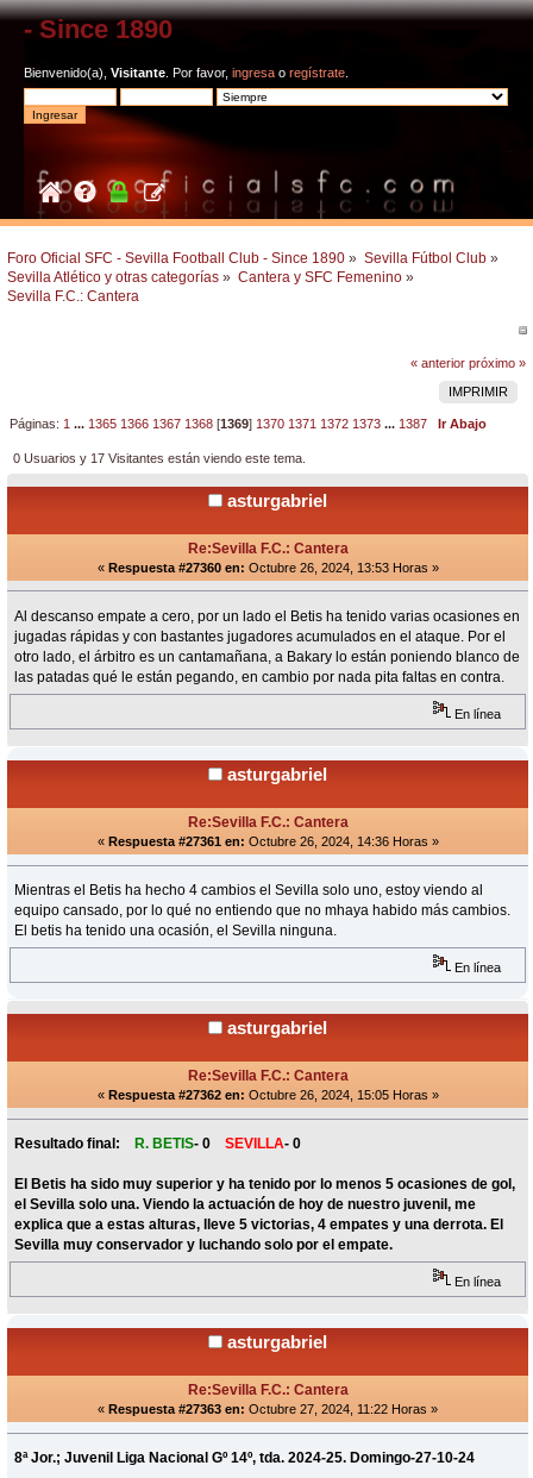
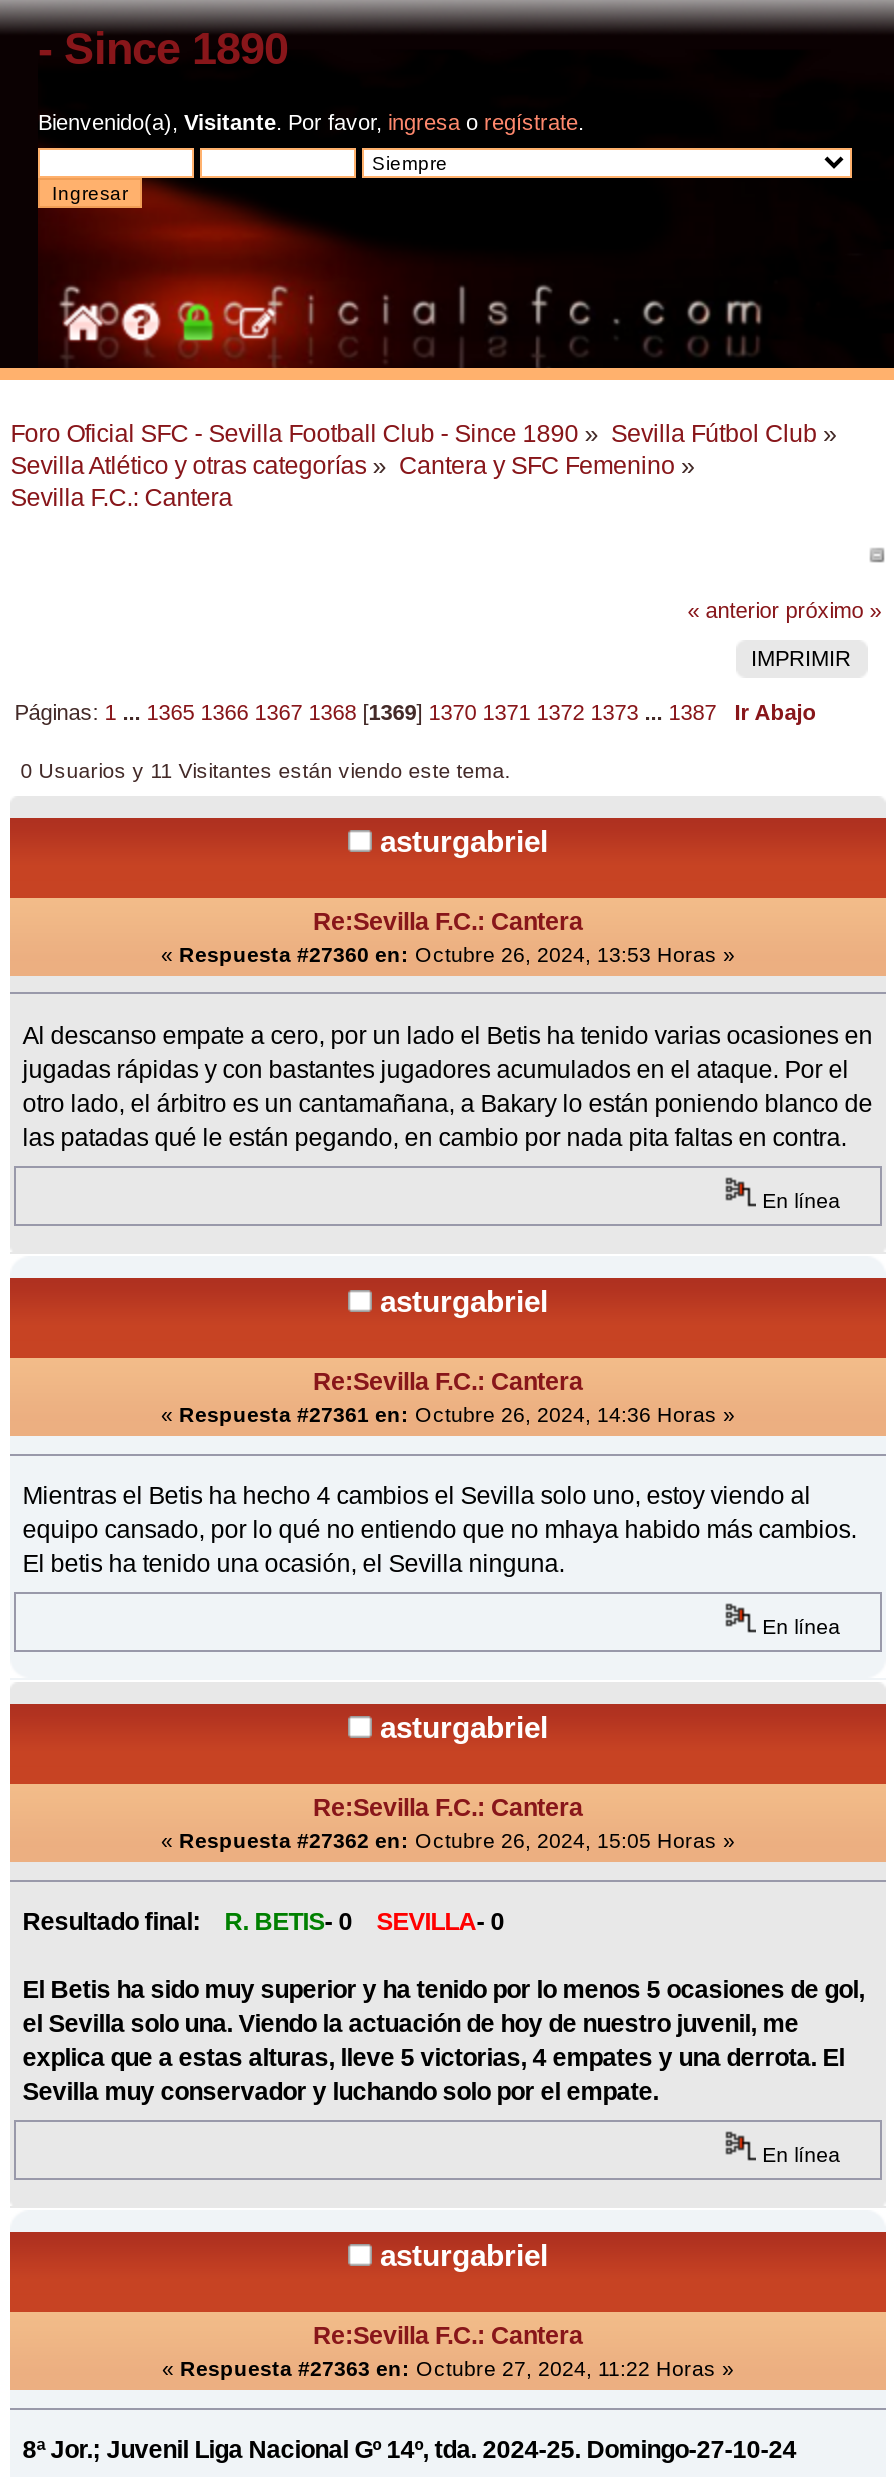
[13,451,306,465] 0 Usuarios y 17 Visitantes están viendo este tema. -> [21,757,511,781] 0 Usuarios y 11 Visitantes están viendo este tema.

